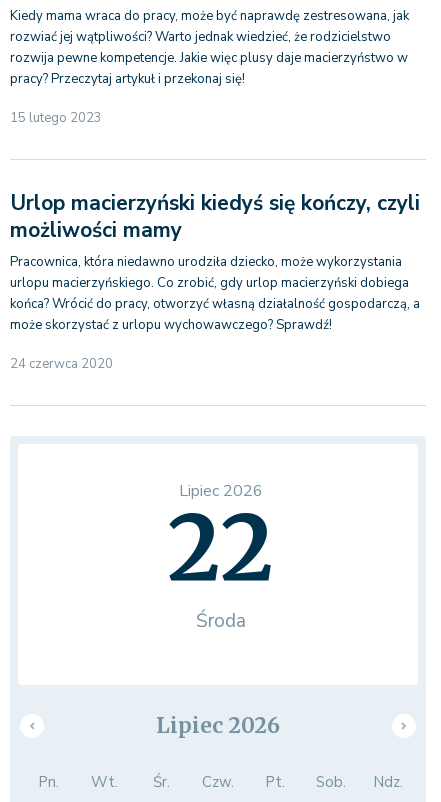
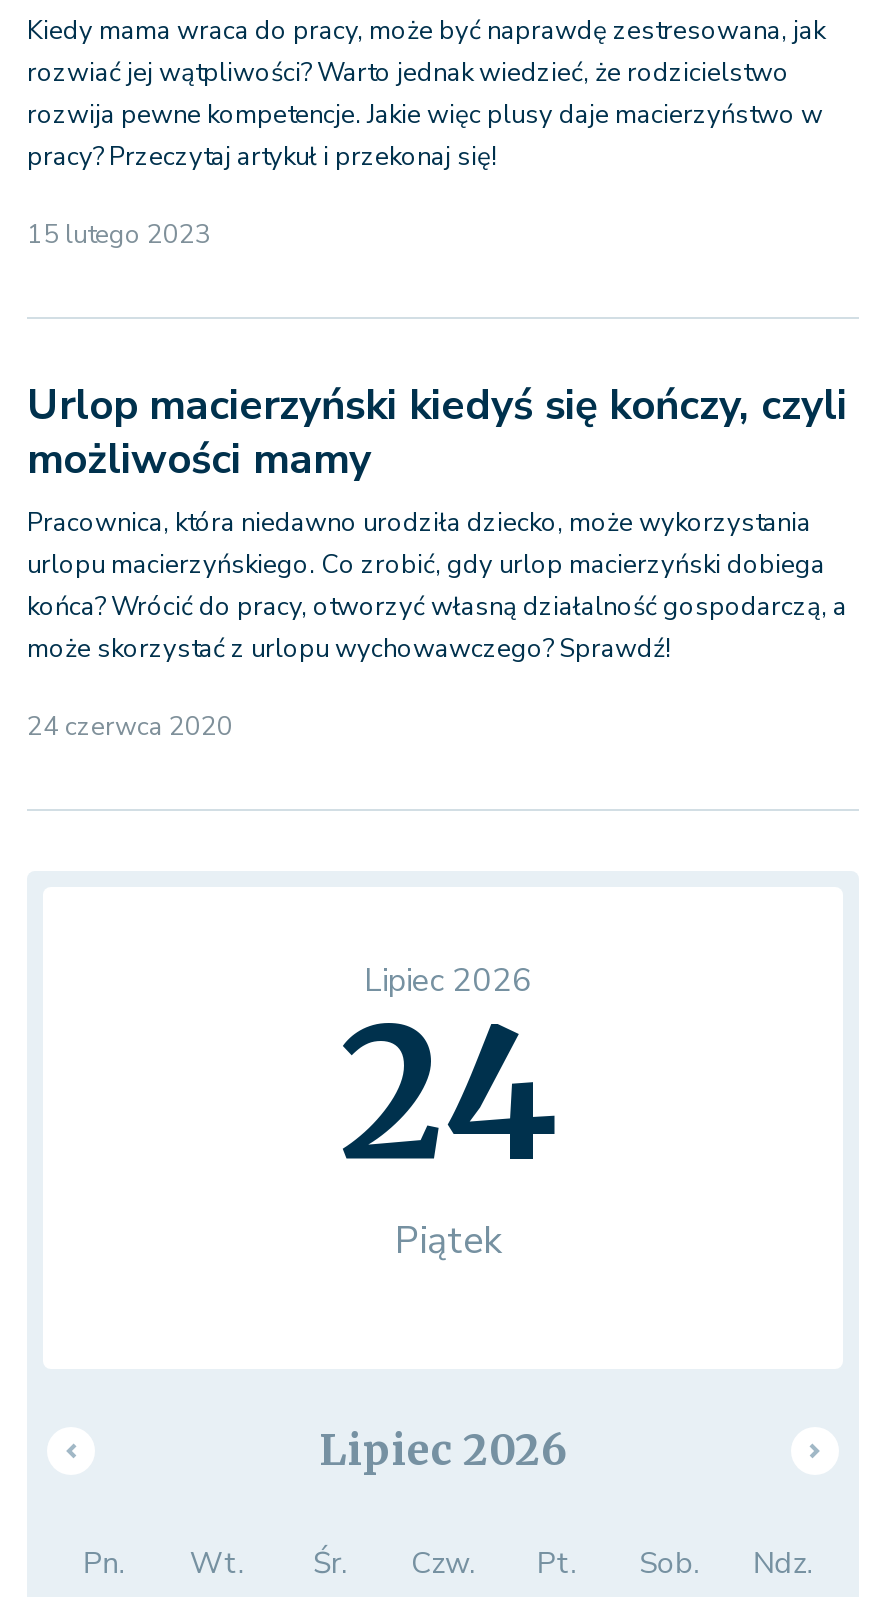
[167,491,274,634] 22 | Środa -> [339,981,557,1267] 24 | Piątek

